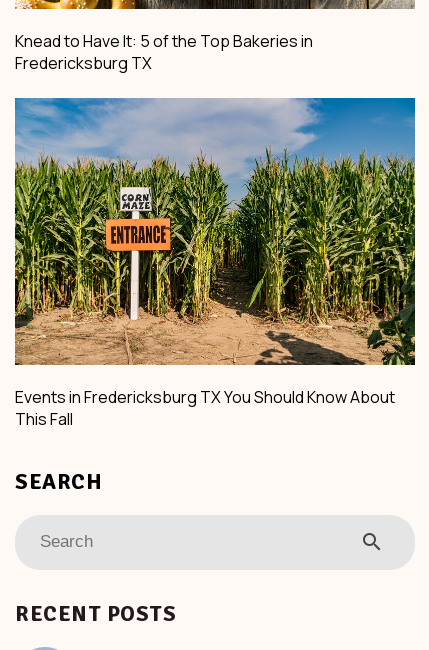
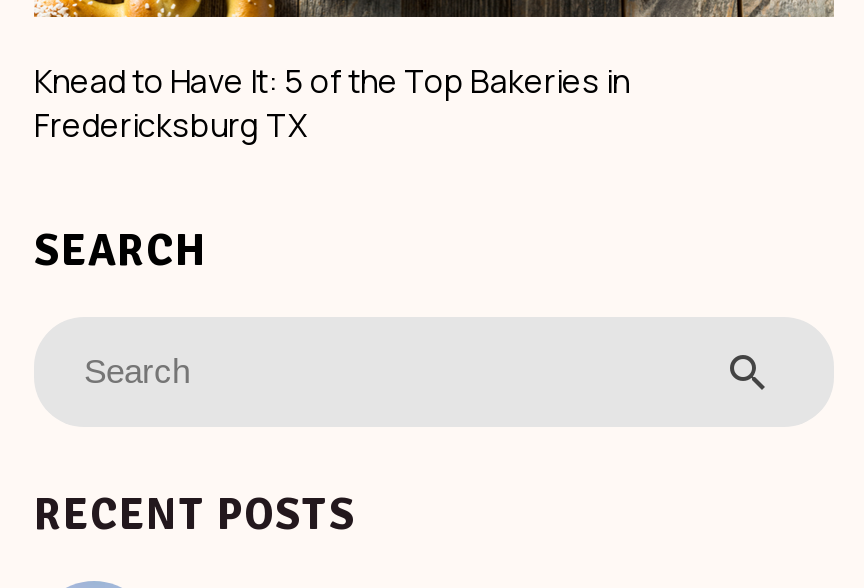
[14,97,416,430] [image] | Events in Fredericksburg TX You Should Know About | This Fall -> none

